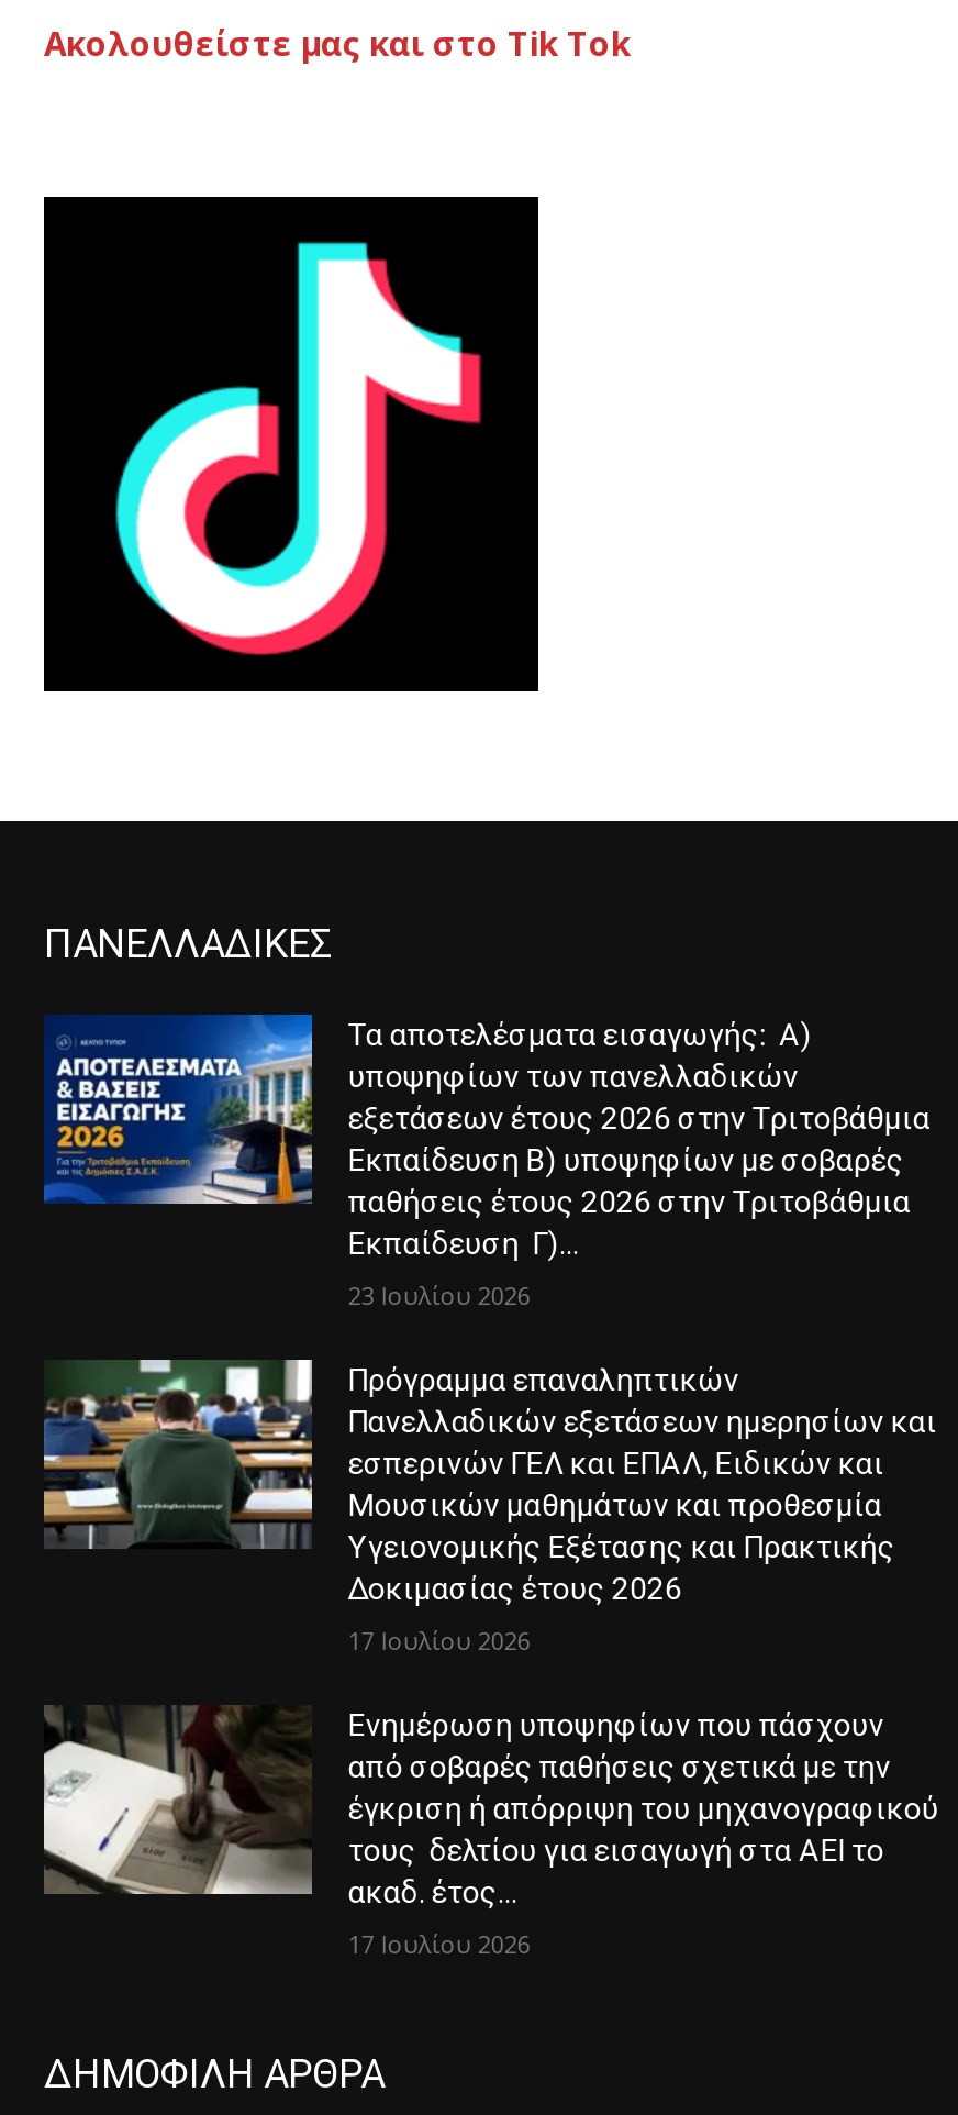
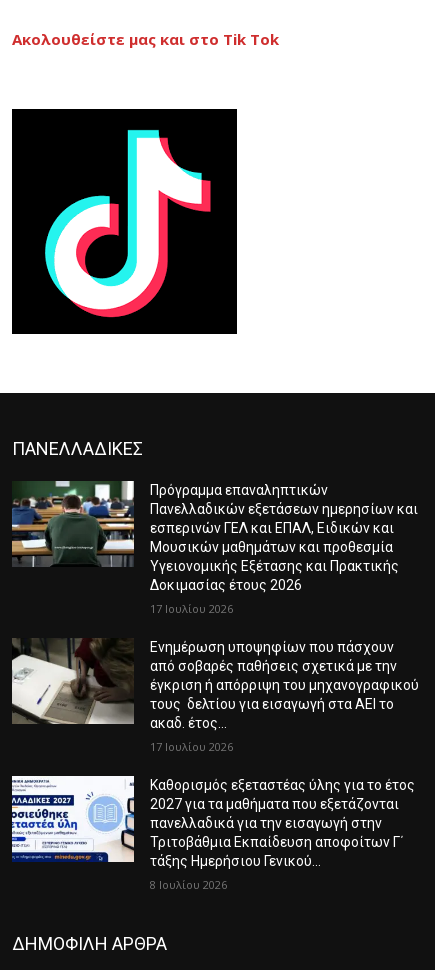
[44,1012,930,1312] [image] | Τα αποτελέσματα εισαγωγής: Α) | υποψηφίων των πανελλαδικών | εξετάσεων έτους 2026 στην Τριτοβάθμια | Εκπαίδευση Β) υποψηφίων με σοβαρές | παθήσεις έτους 2026 στην Τριτοβάθμια | Εκπαίδευση Γ)... | 23 Ιουλίου 2026 -> none
moved [40,1358,939,1960] -> [10,480,419,754]: [image] | Πρόγραμμα επαναληπτικών | Πανελλαδικών εξετάσεων ημερησίων και | ... | ακαδ. έτος... | 17 Ιουλίου 2026
none -> [11,775,415,892] [image] | Καθορισμός εξεταστέας ύλης για το έτος | 2027 για τα μαθήματα που εξετάζονται | πανελλαδικά για την εισαγωγή στην | Τριτοβάθμια Εκπαίδευση αποφοίτων Γ΄ | τάξης Ημερήσιου Γενικού... | 8 Ιουλίου 2026

